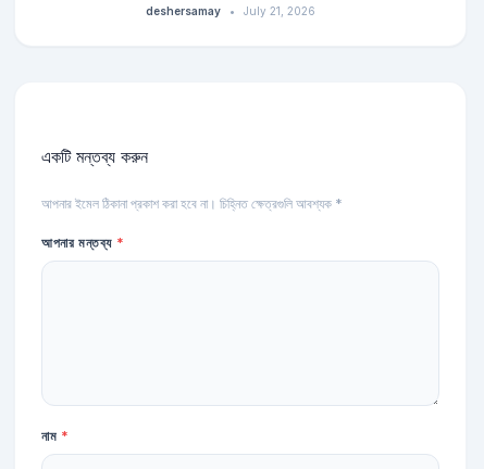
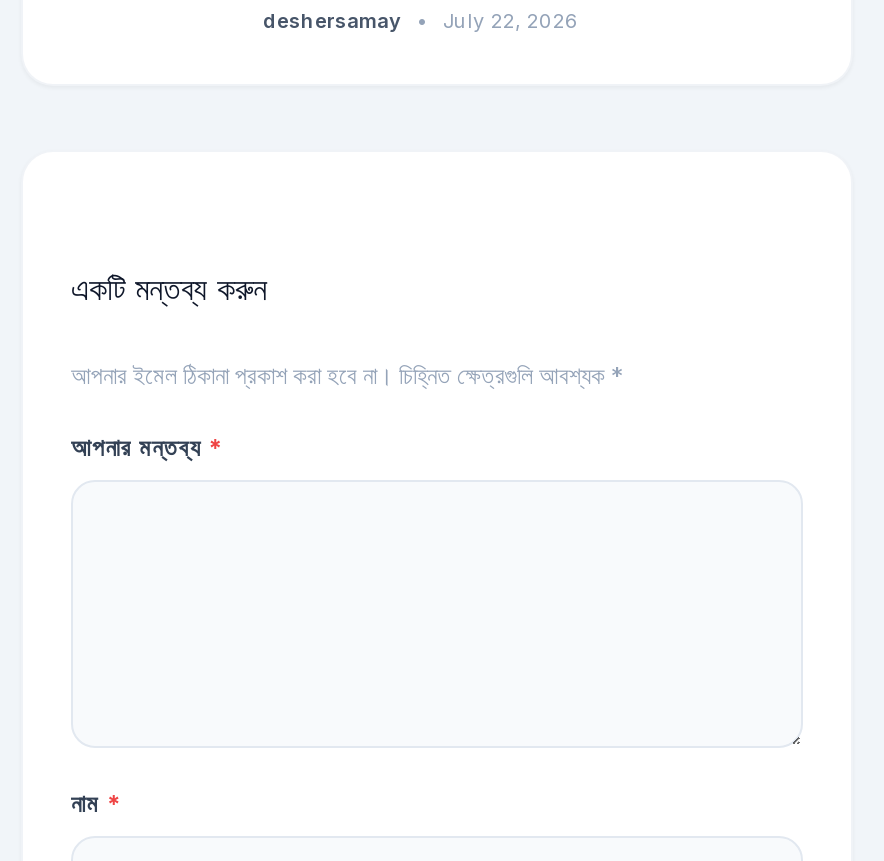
[244,4,315,17] July 21, 2026 -> [443,8,579,32] July 22, 2026

